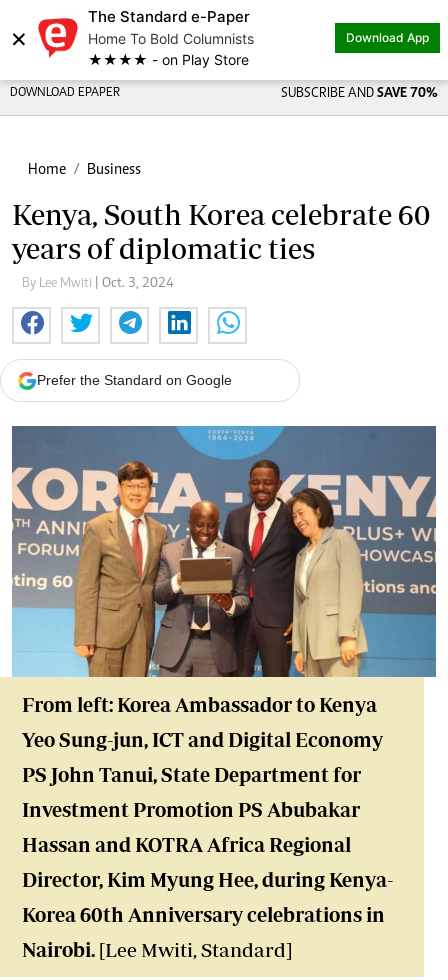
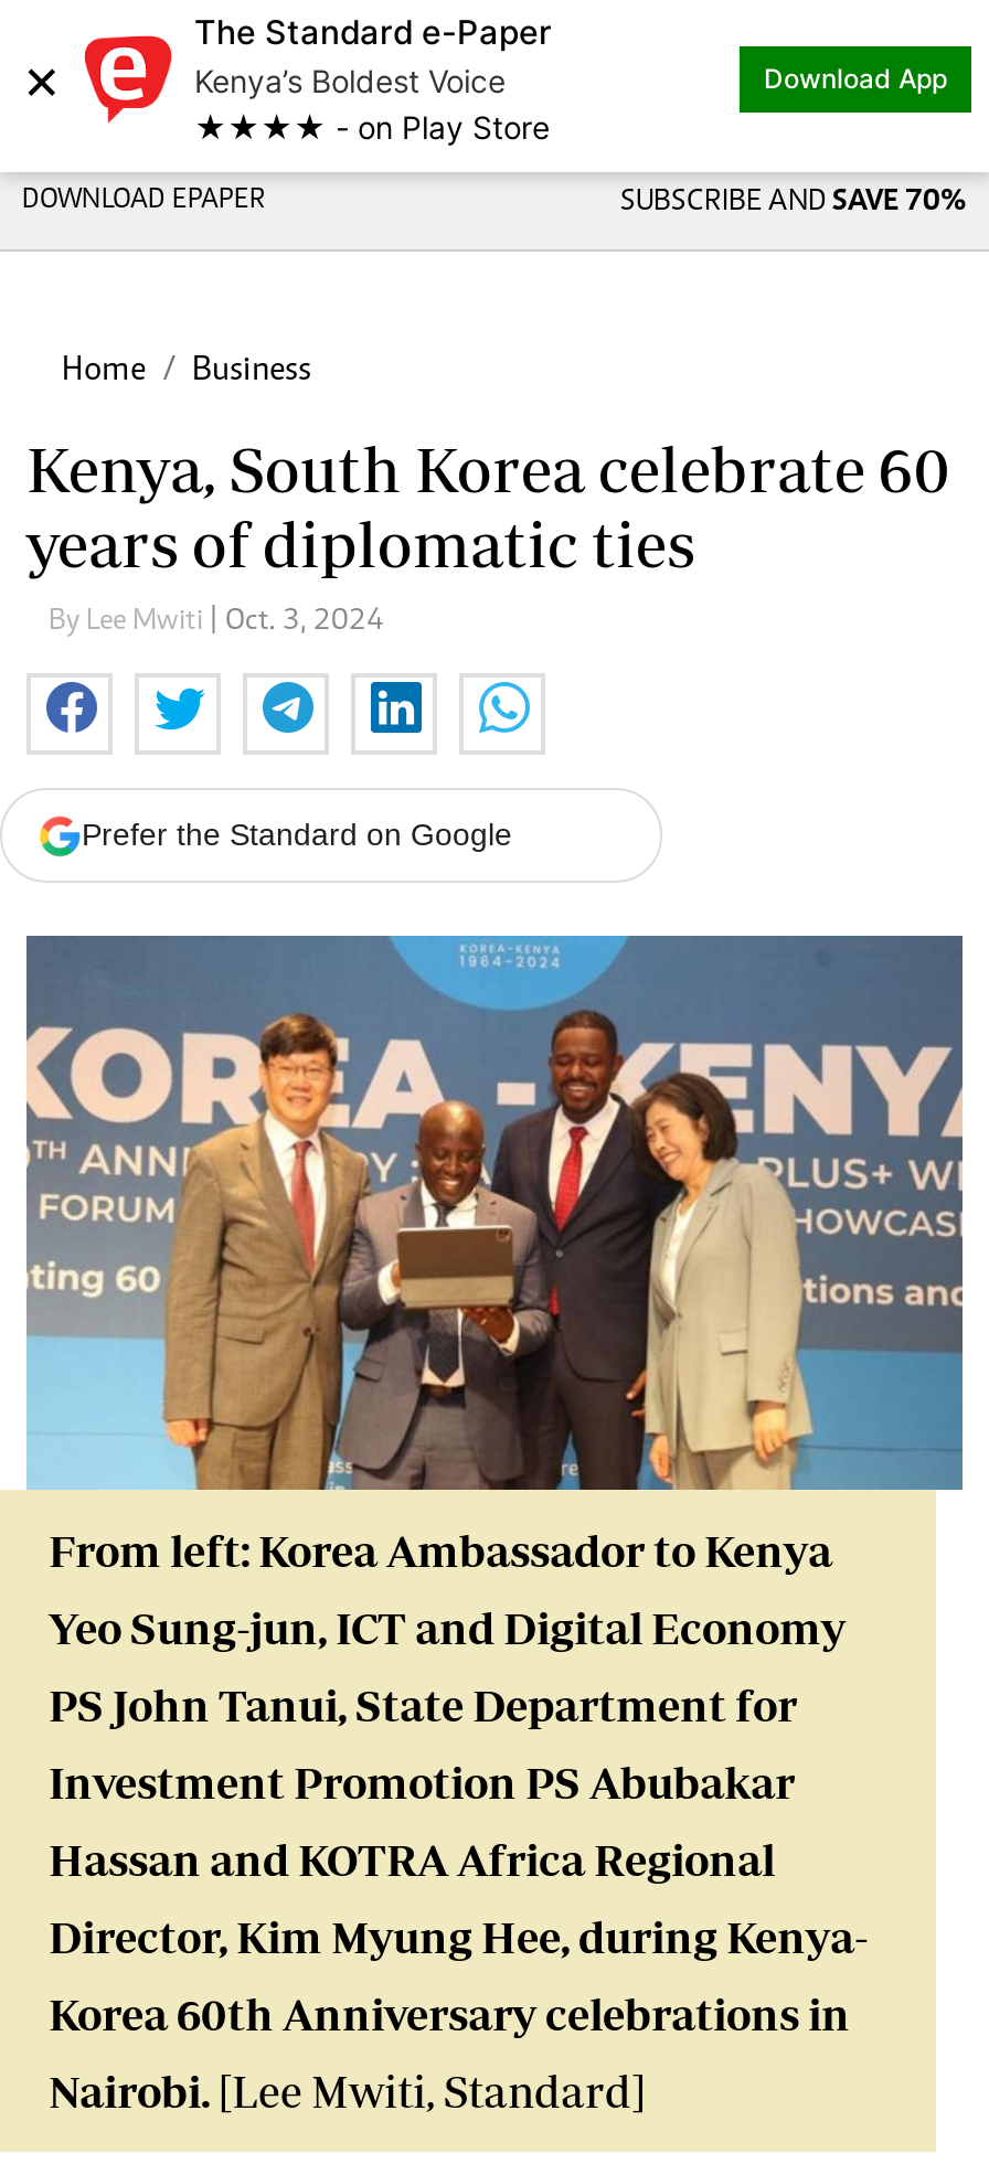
[88,30,254,47] Home To Bold Columnists -> [194,62,506,99] Kenya’s Boldest Voice

